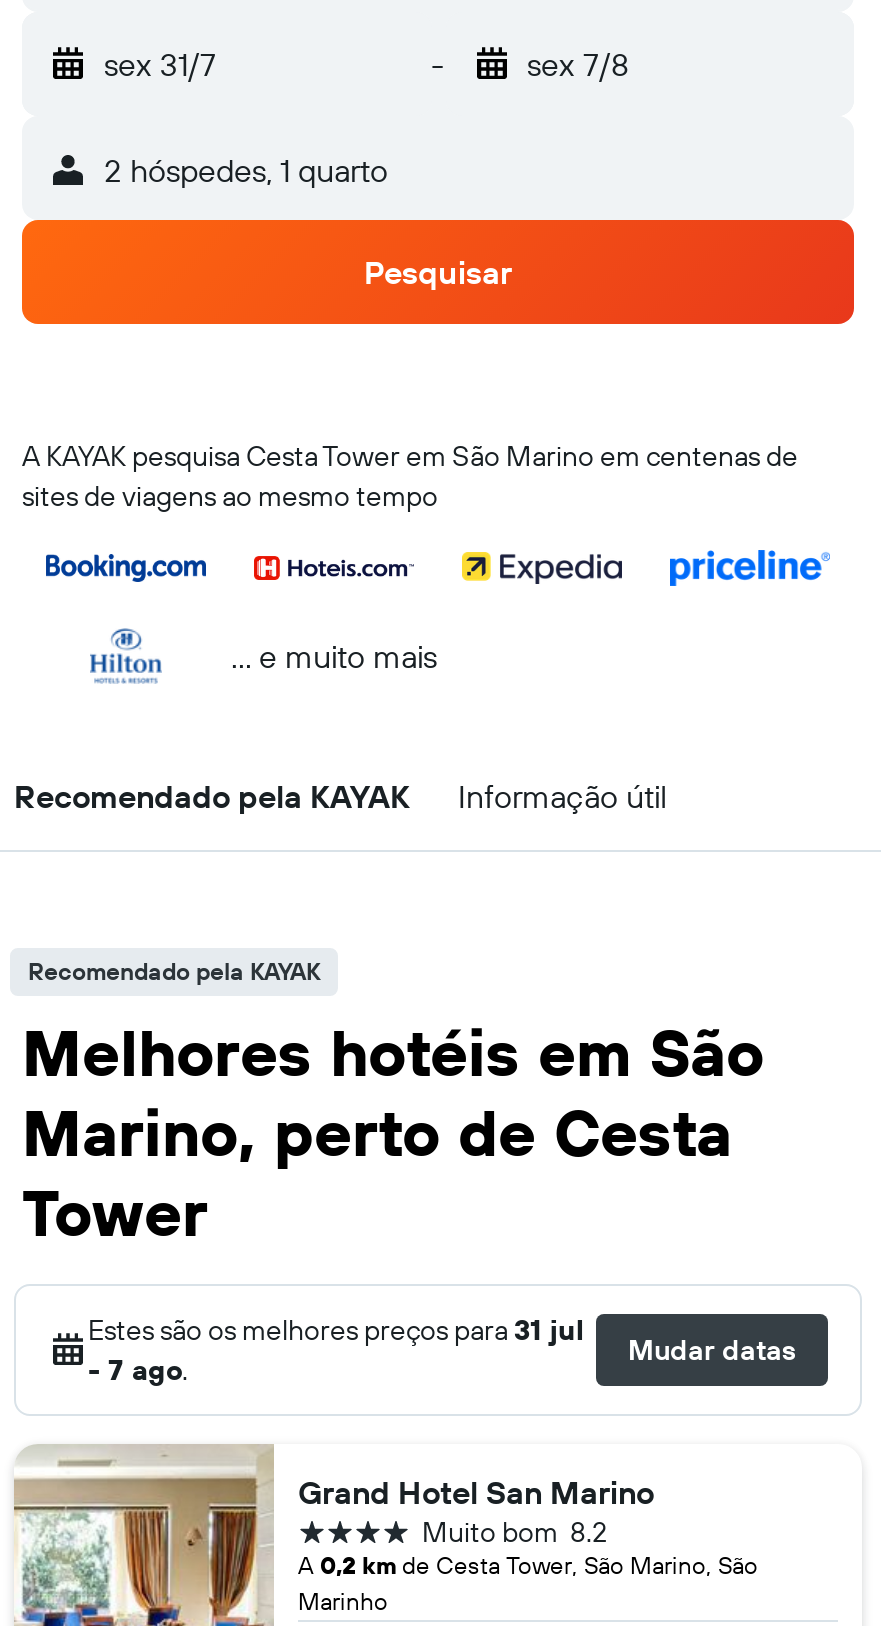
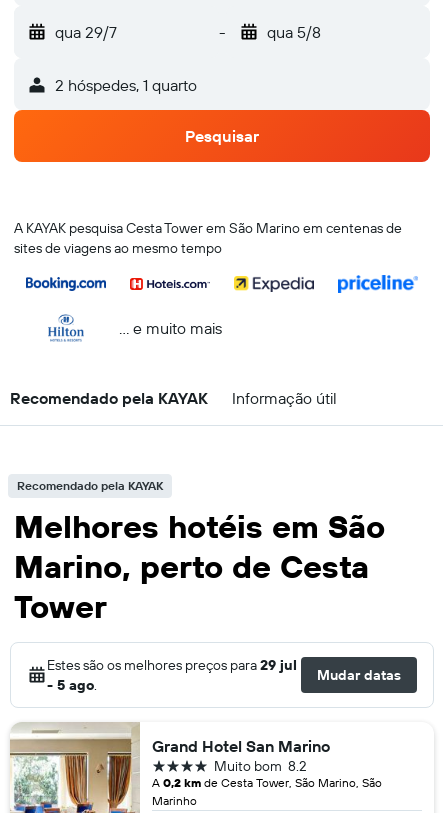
[104,44,216,84] sex 31/7 -> [55,22,117,42] qua 29/7
[527,44,629,84] sex 7/8 -> [266,22,320,42] qua 5/8
[88,1312,584,1348] Estes são os melhores preços para 31 jul -> [47,656,297,674] Estes são os melhores preços para 29 jul
[88,1352,188,1388] - 7 ago. -> [47,676,97,694] - 5 ago.

